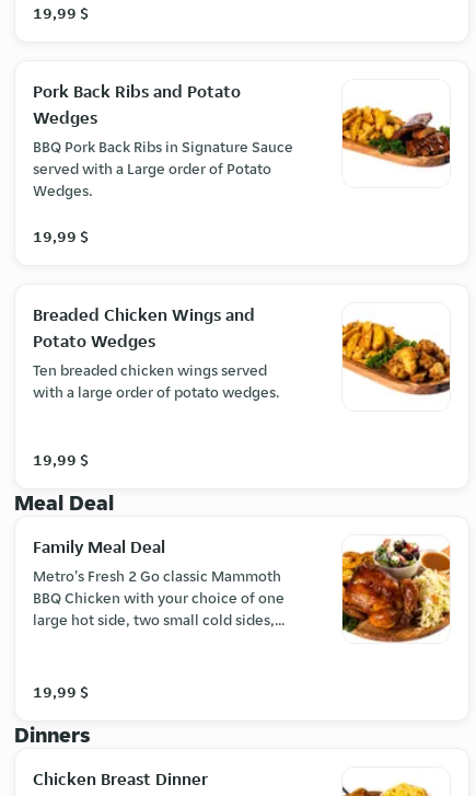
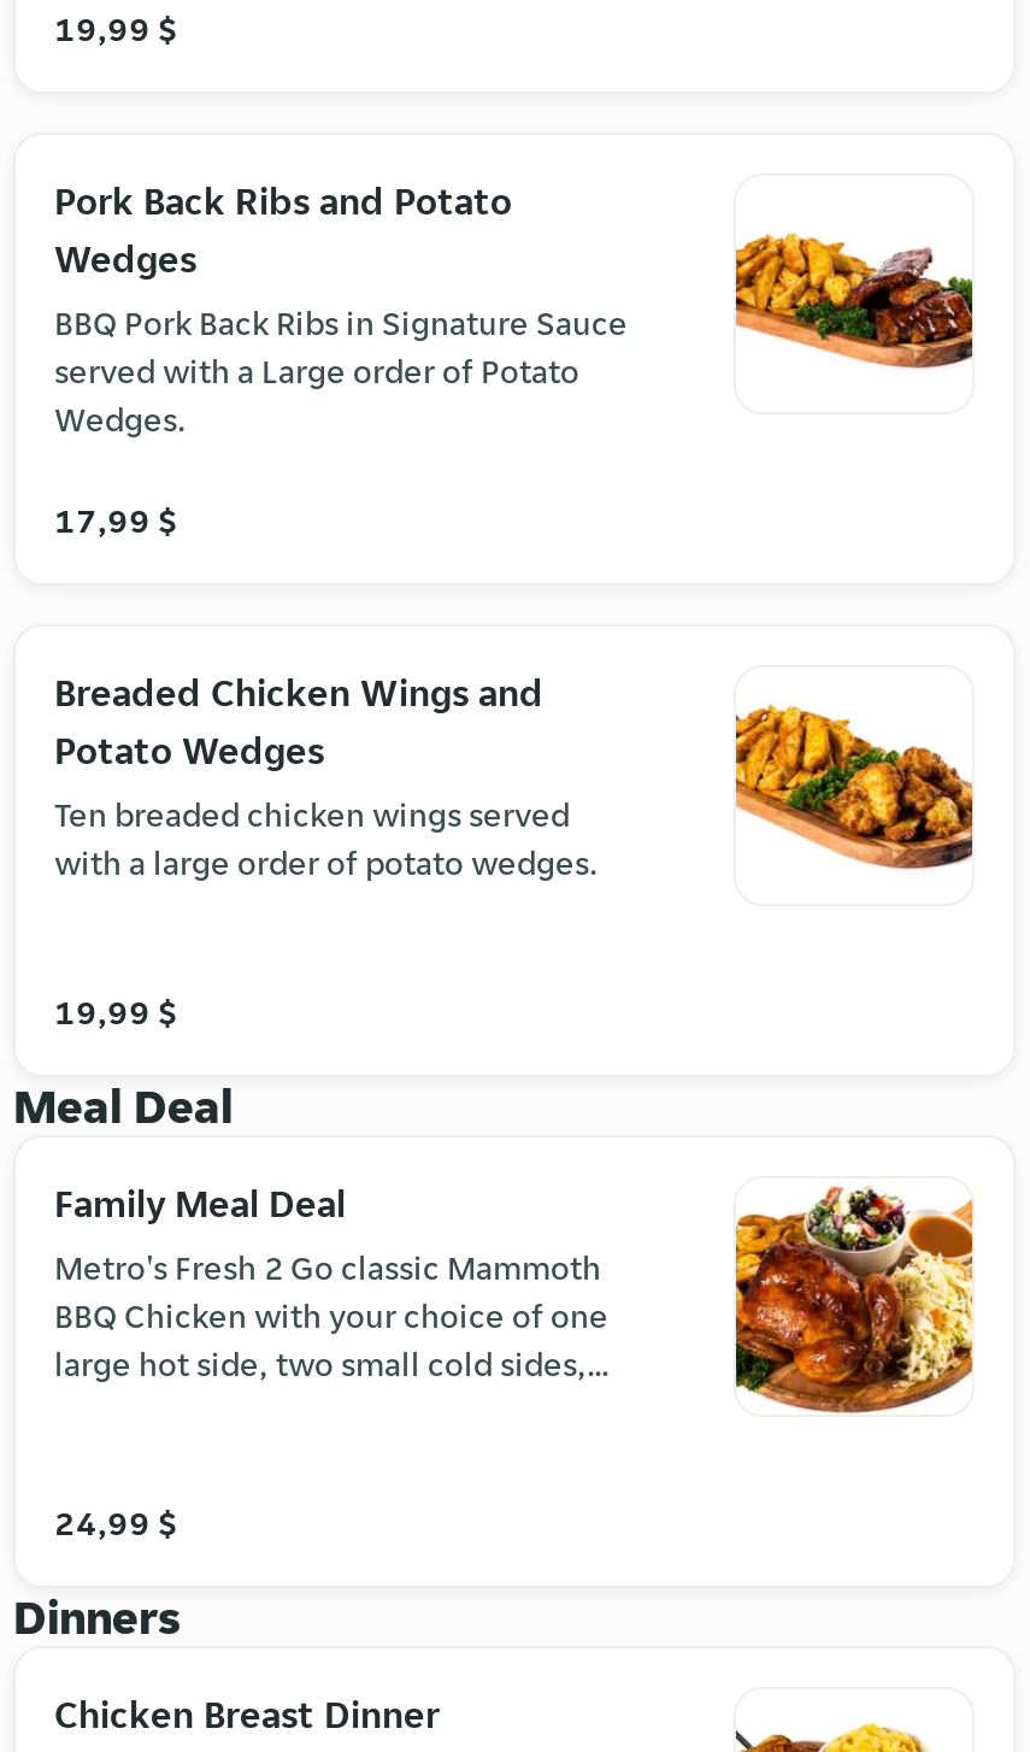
[33,227,89,246] 19,99 $ -> [54,499,177,542] 17,99 $
[33,682,89,702] 19,99 $ -> [54,1501,177,1545] 24,99 $

